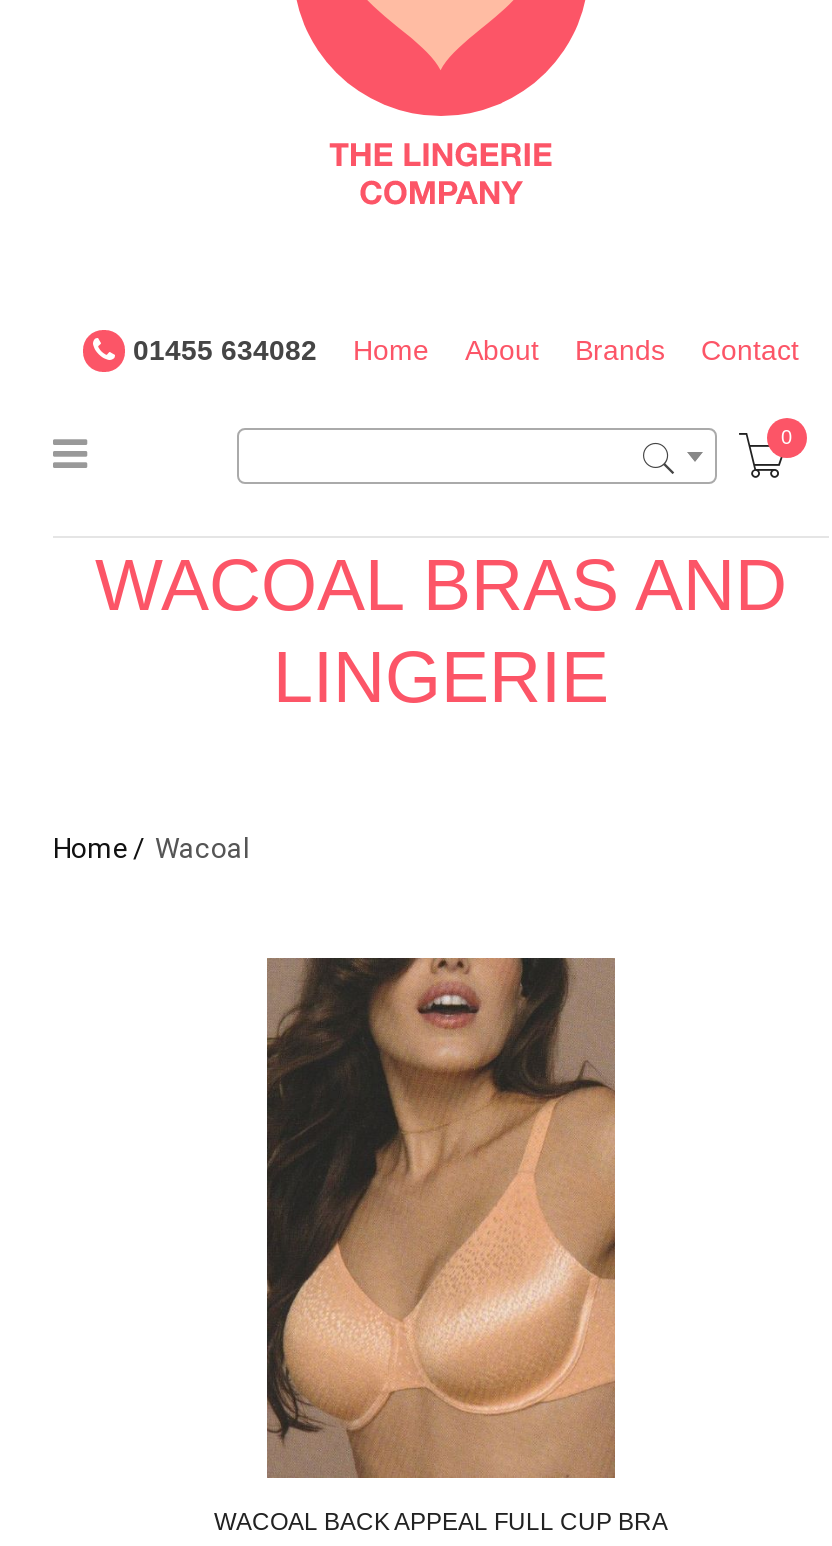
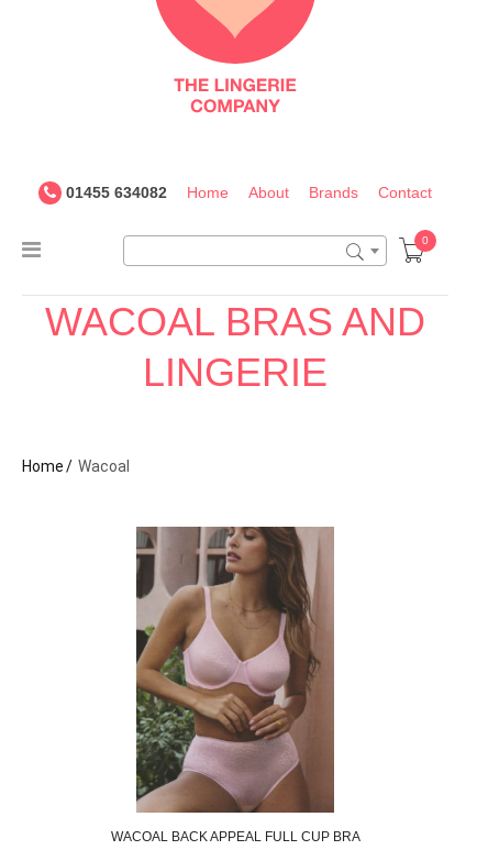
[261,956,621,1480] [image] -> [135,526,335,814] [image]

